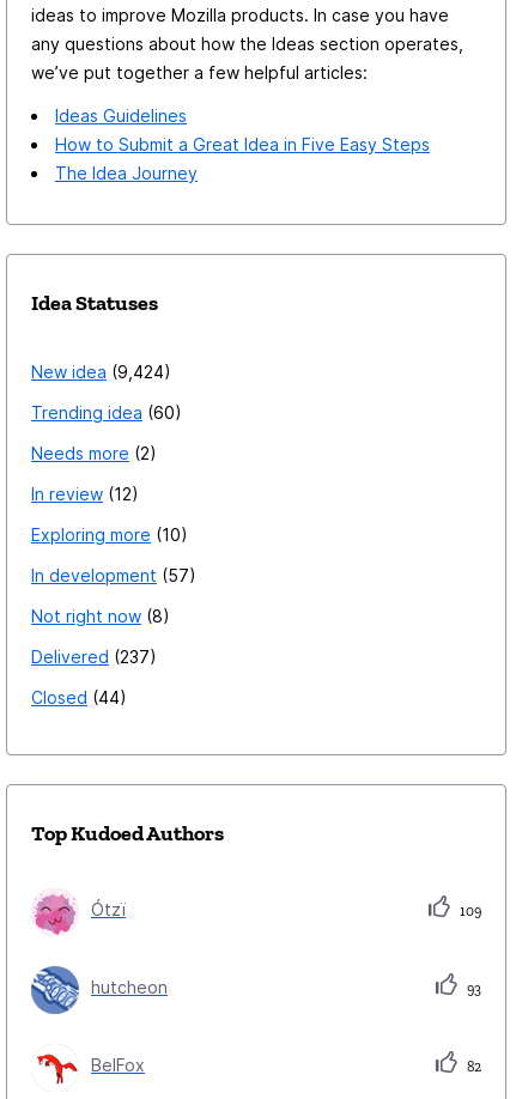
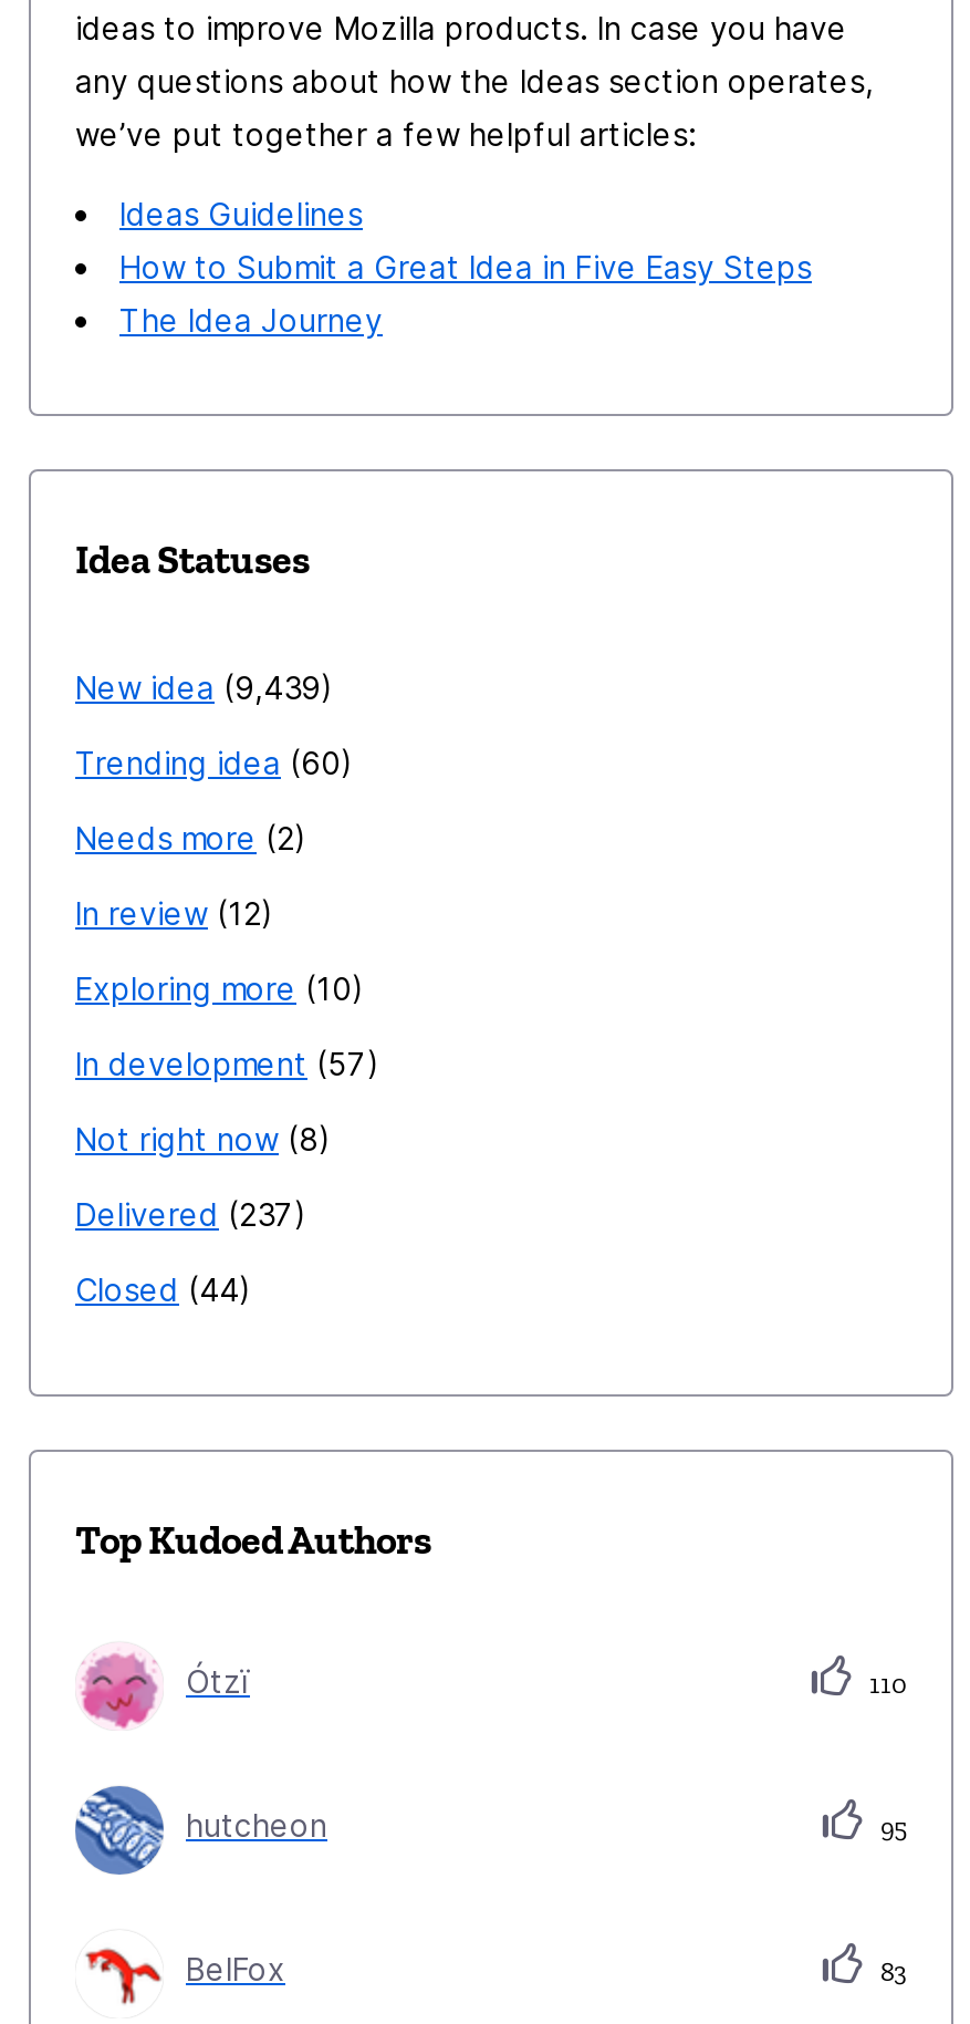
[31,362,164,382] New idea 9,424 -> [75,668,321,706] New idea 9,439
[456,903,481,919] 109 -> [863,1669,907,1700] 110
[463,980,481,997] 93 -> [874,1813,907,1844] 95
[463,1058,481,1075] 82 -> [874,1956,907,1987] 83

